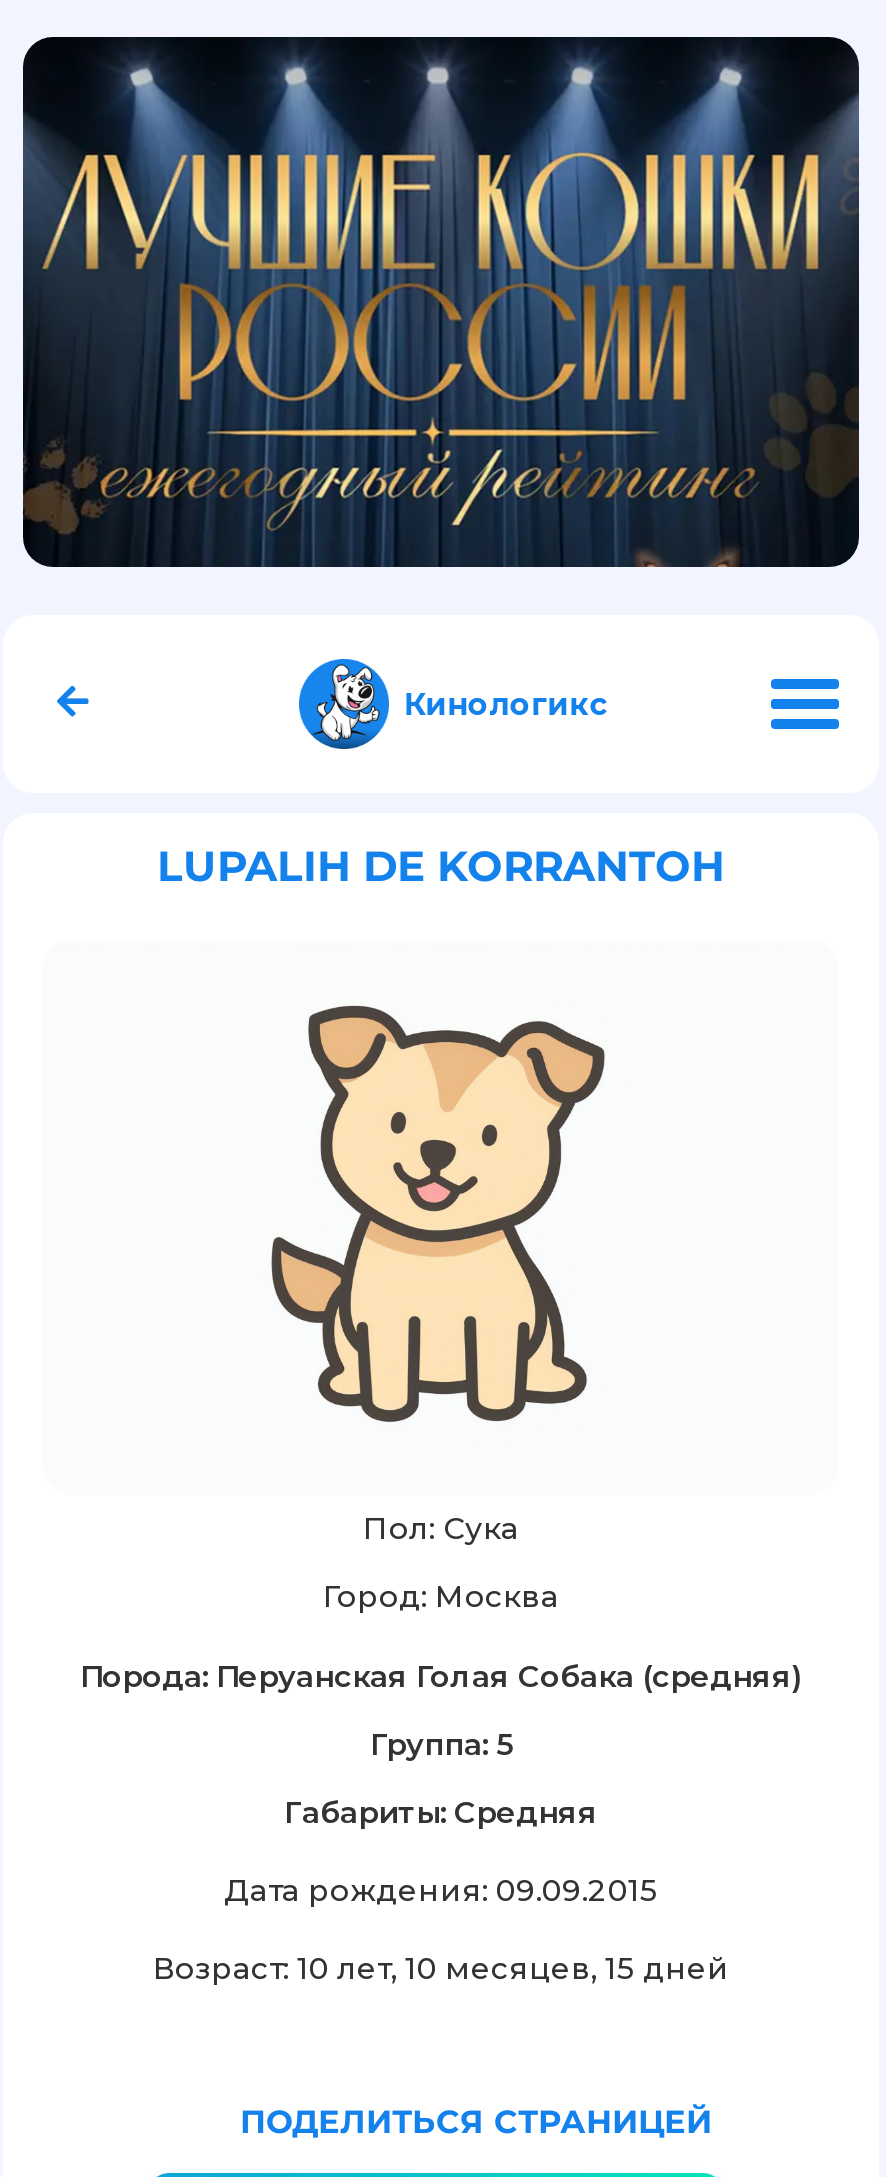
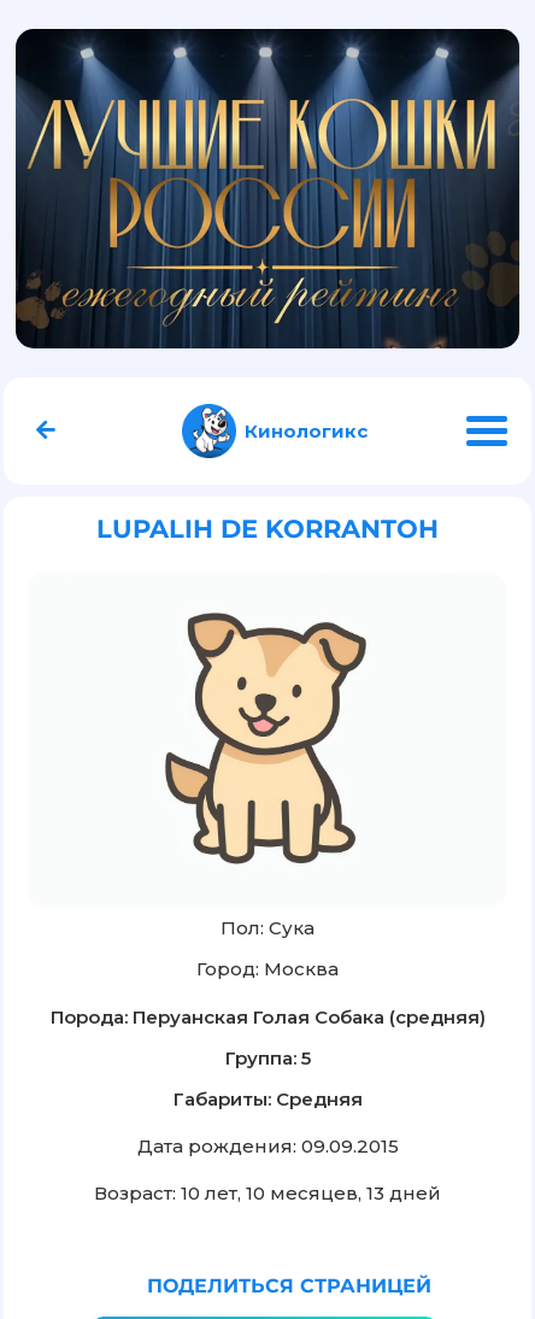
[153,1949,729,1987] Возраст: 10 лет, 10 месяцев, 15 дней -> [94,1181,441,1204] Возраст: 10 лет, 10 месяцев, 13 дней

